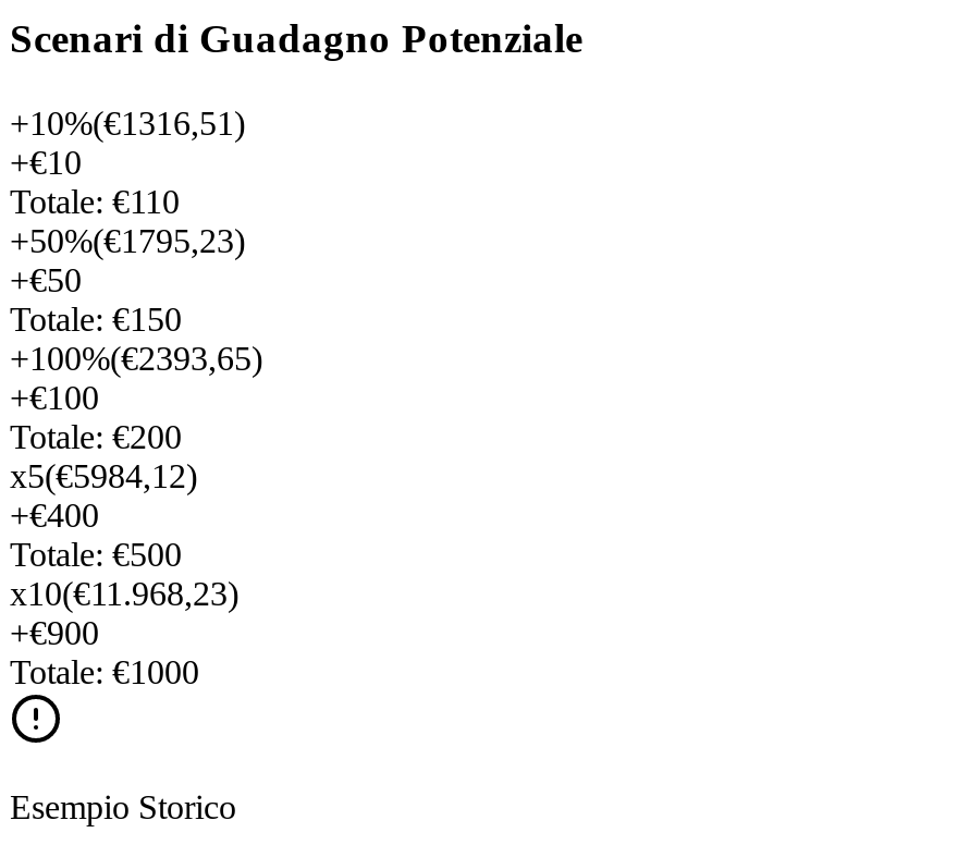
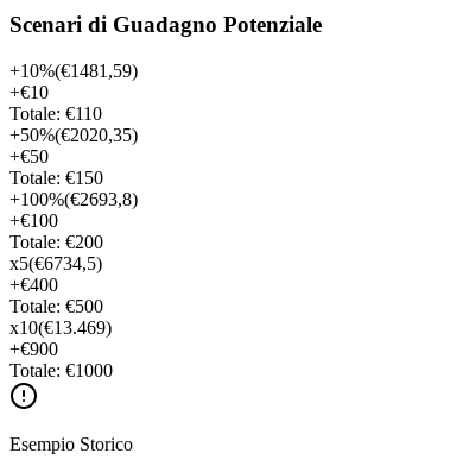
[10,104,245,141] +10%(€1316,51) -> [9,60,138,81] +10%(€1481,59)
[10,222,245,259] +50%(€1795,23) -> [9,125,138,145] +50%(€2020,35)
[10,339,262,376] +100%(€2393,65) -> [9,189,138,209] +100%(€2693,8)
[10,457,197,494] x5(€5984,12) -> [9,253,102,273] x5(€6734,5)
[10,575,238,612] x10(€11.968,23) -> [9,317,112,337] x10(€13.469)

